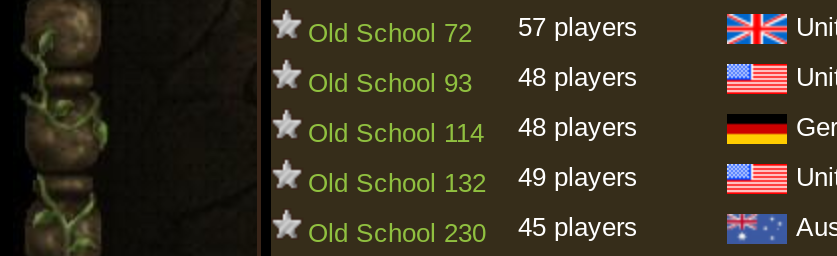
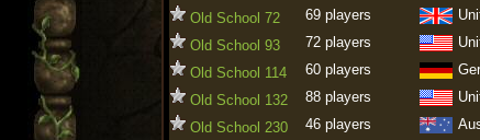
[308,12,638,48] Old School 72 57 players -> [189,7,371,26] Old School 72 69 players
[308,62,638,98] Old School 93 48 players -> [189,34,371,54] Old School 93 72 players
[308,112,638,148] Old School 114 48 players -> [189,61,371,81] Old School 114 60 players
[308,162,638,198] Old School 132 49 players -> [189,89,371,108] Old School 132 88 players
[308,212,638,248] Old School 230 45 players -> [189,116,371,136] Old School 230 46 players

